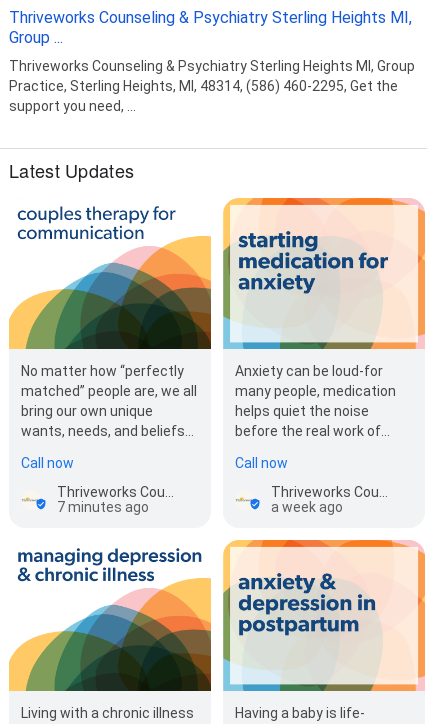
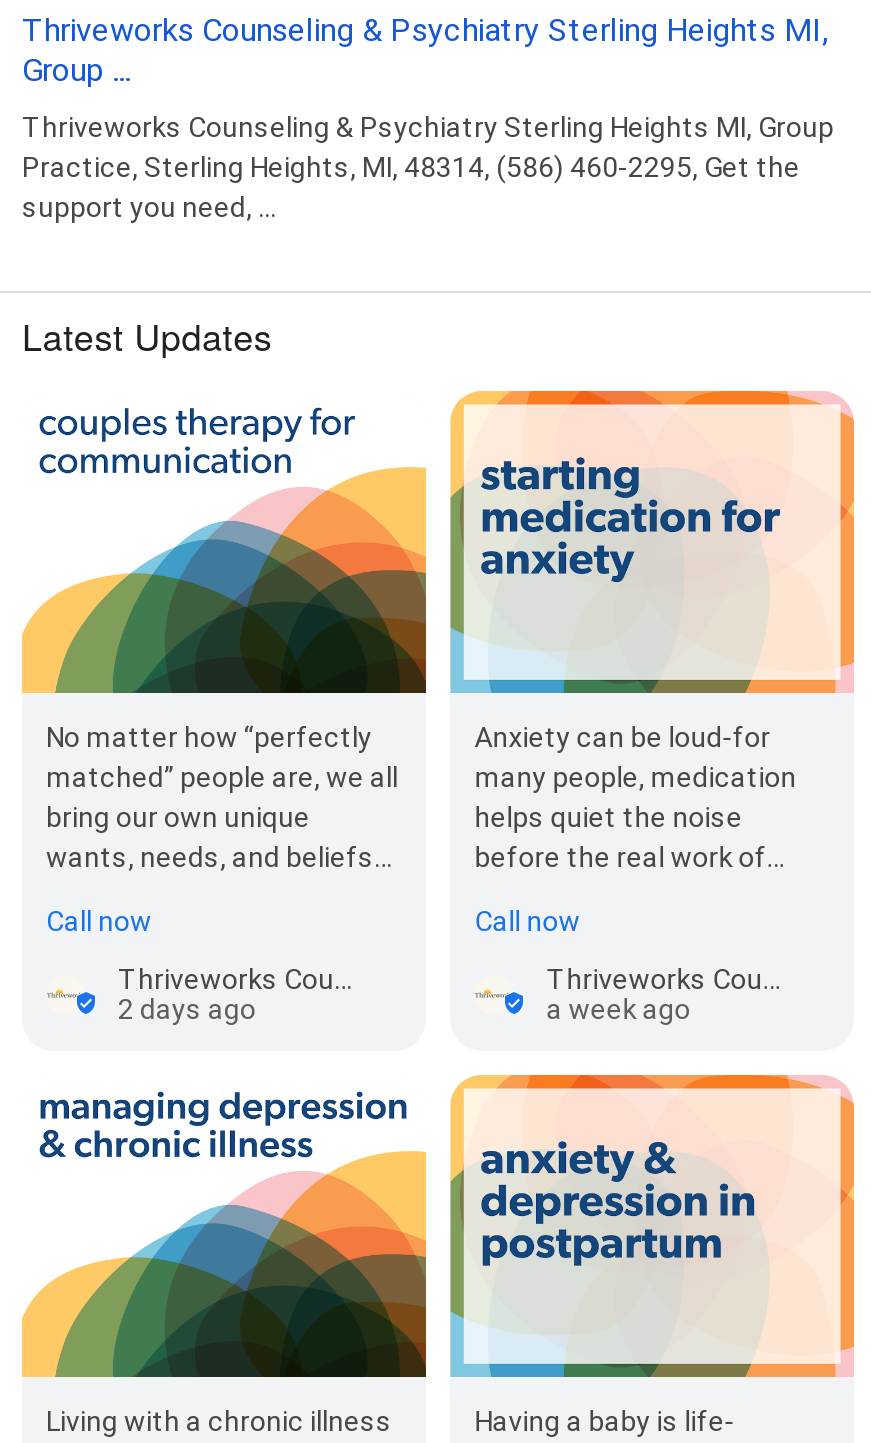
[57,499,149,515] 7 minutes ago -> [118,993,256,1025] 2 days ago

